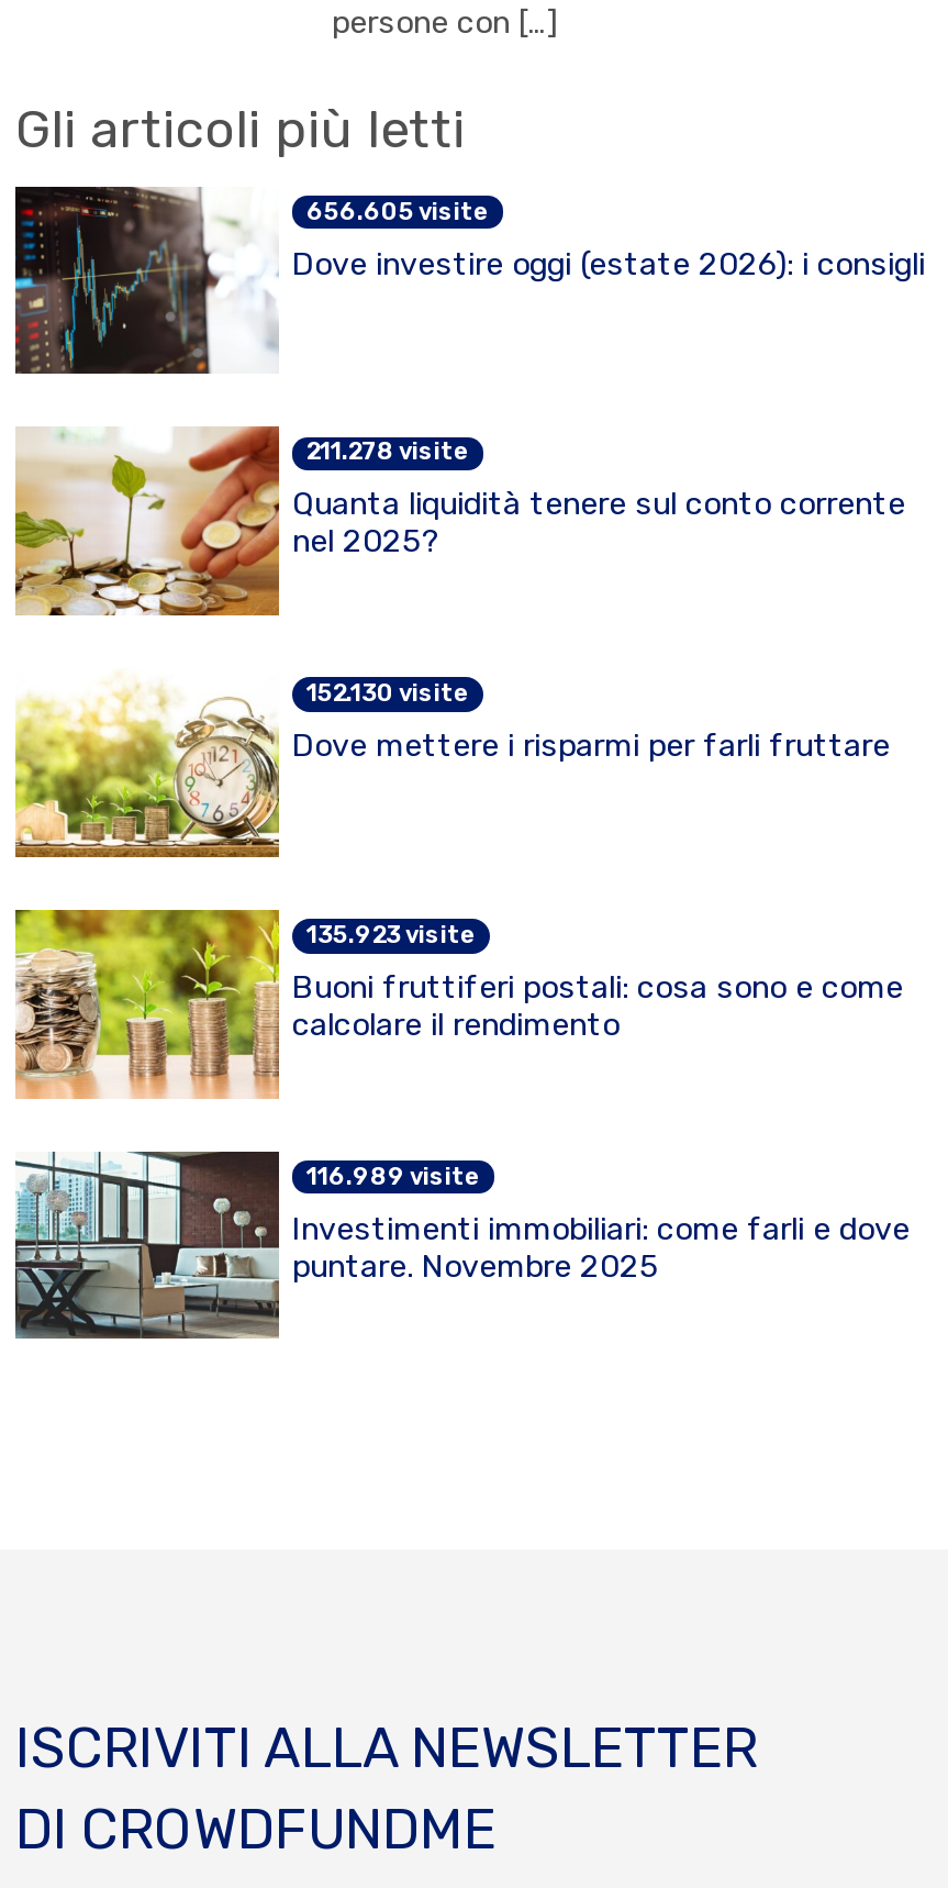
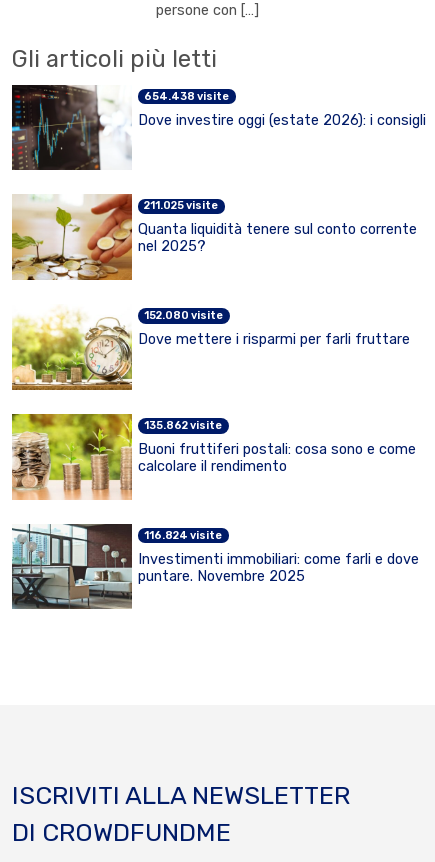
[306,197,489,226] 656.605 visite -> [144,90,229,103] 654.438 visite
[306,438,469,467] 211.278 visite -> [144,199,218,212] 211.025 visite
[306,679,469,708] 152.130 visite -> [144,309,223,322] 152.080 visite
[306,920,476,949] 135.923 visite -> [144,419,222,432] 135.862 visite
[306,1162,480,1190] 116.989 visite -> [144,528,222,541] 116.824 visite

